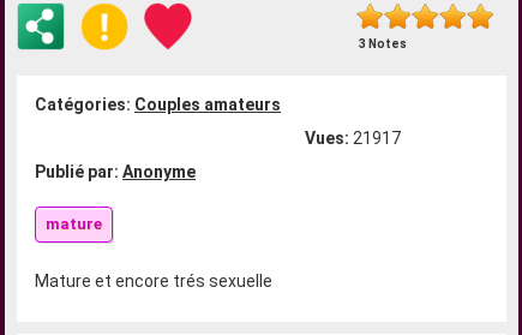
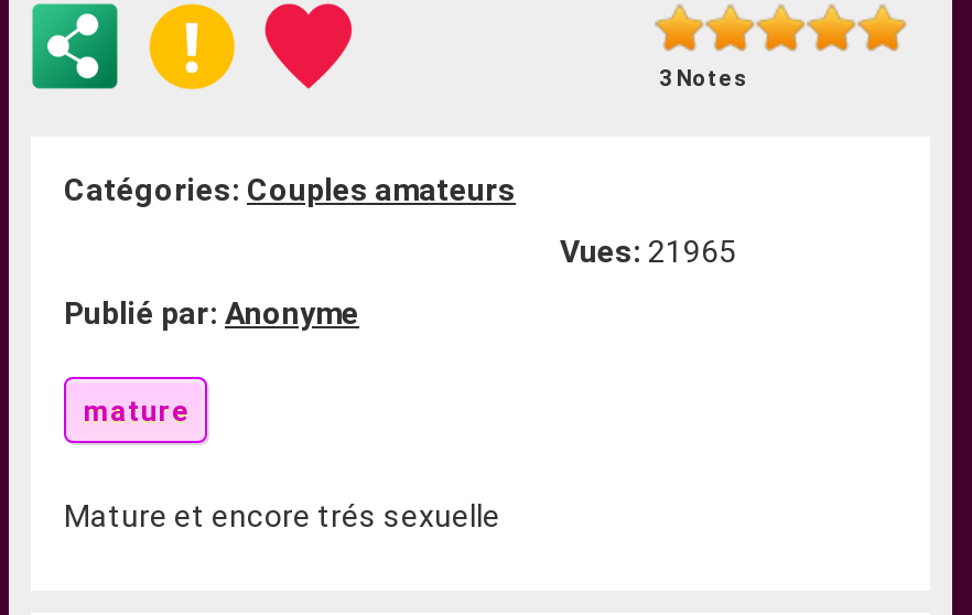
[305,128,401,147] Vues: 21917 -> [560,235,736,270] Vues: 21965

